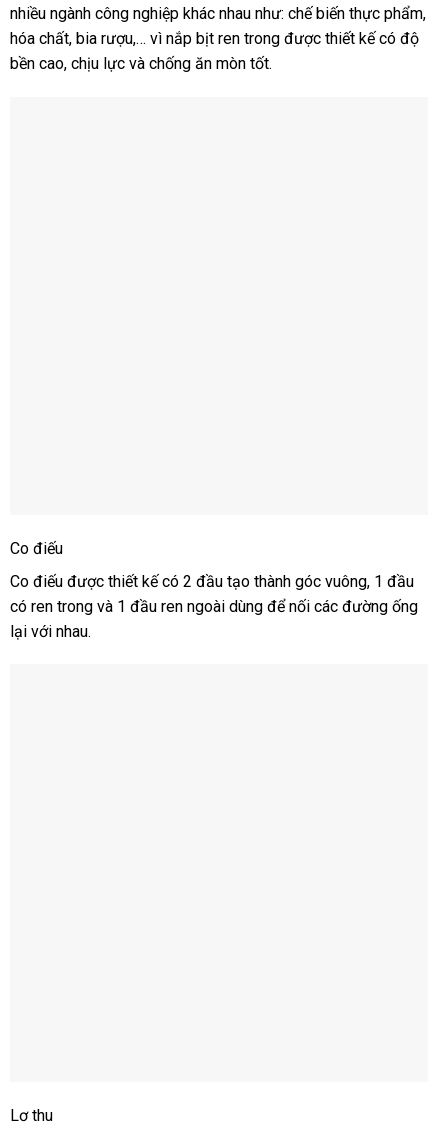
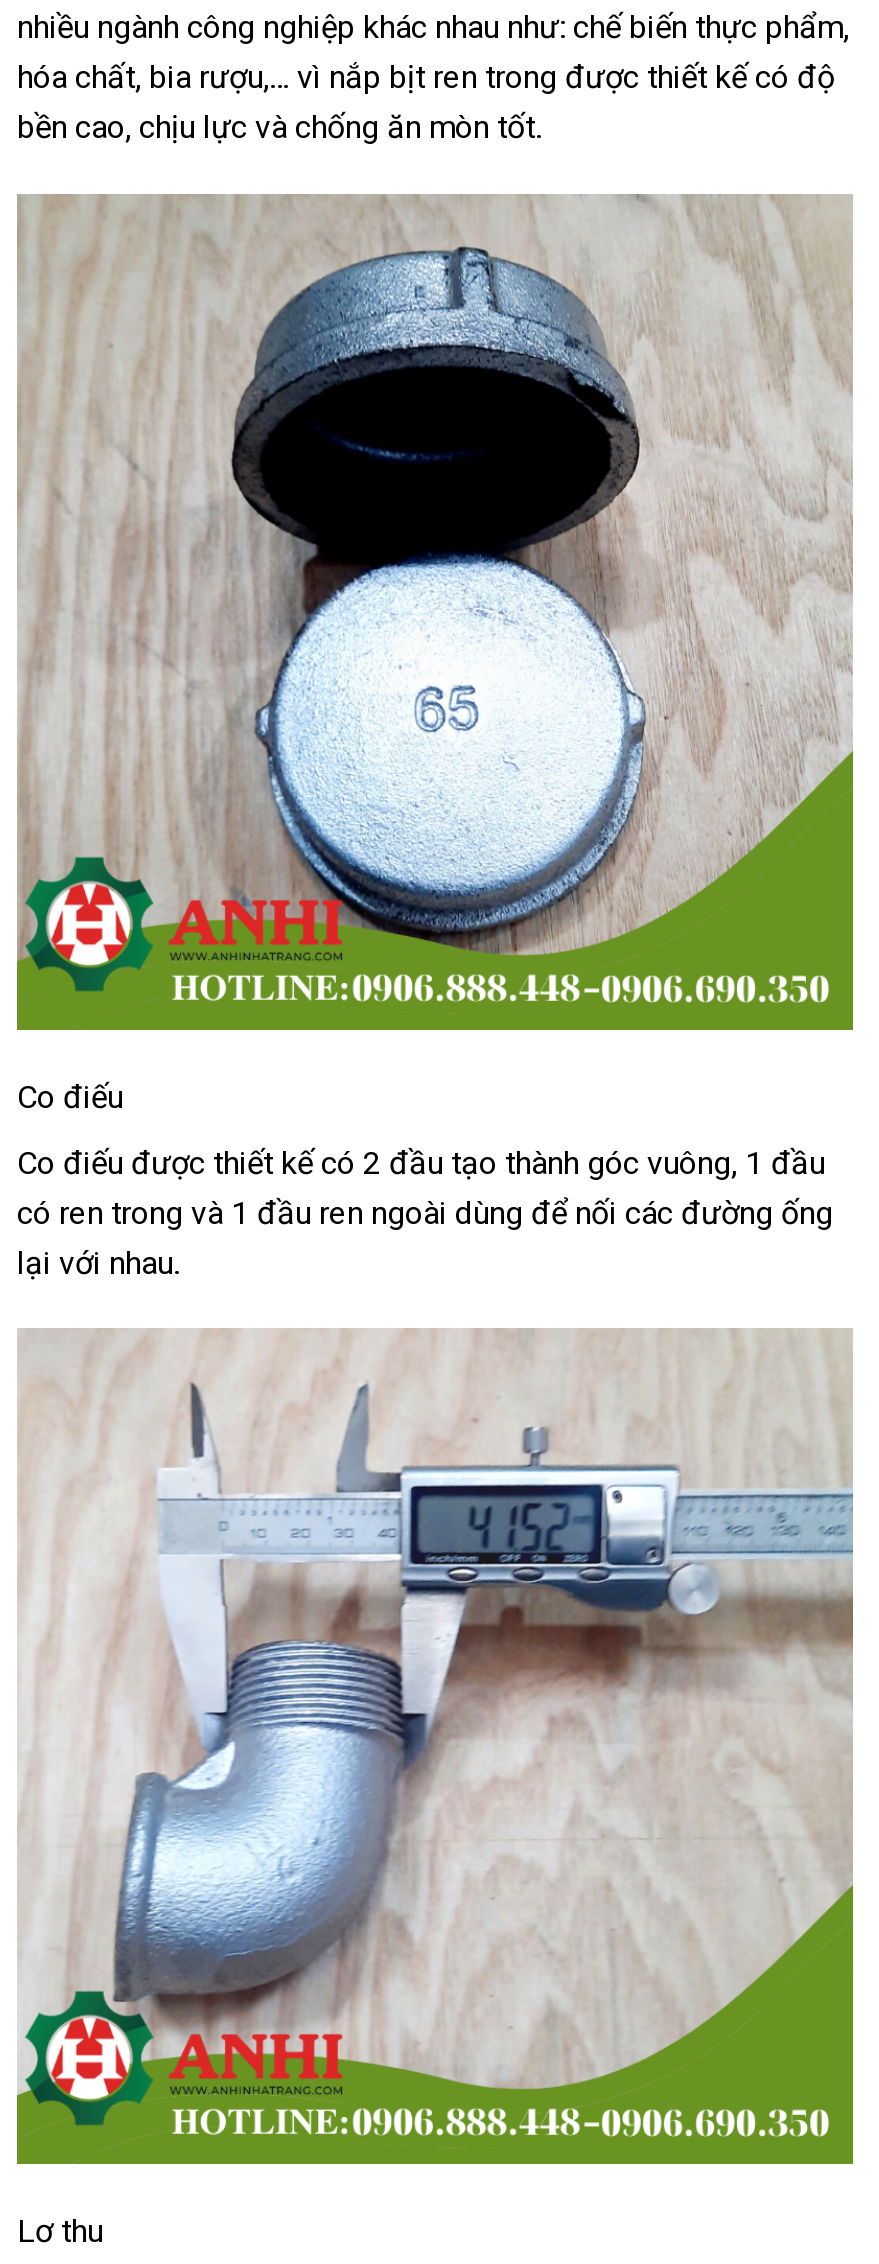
none -> [15,194,855,1032] [image]
none -> [15,1328,855,2166] [image]

